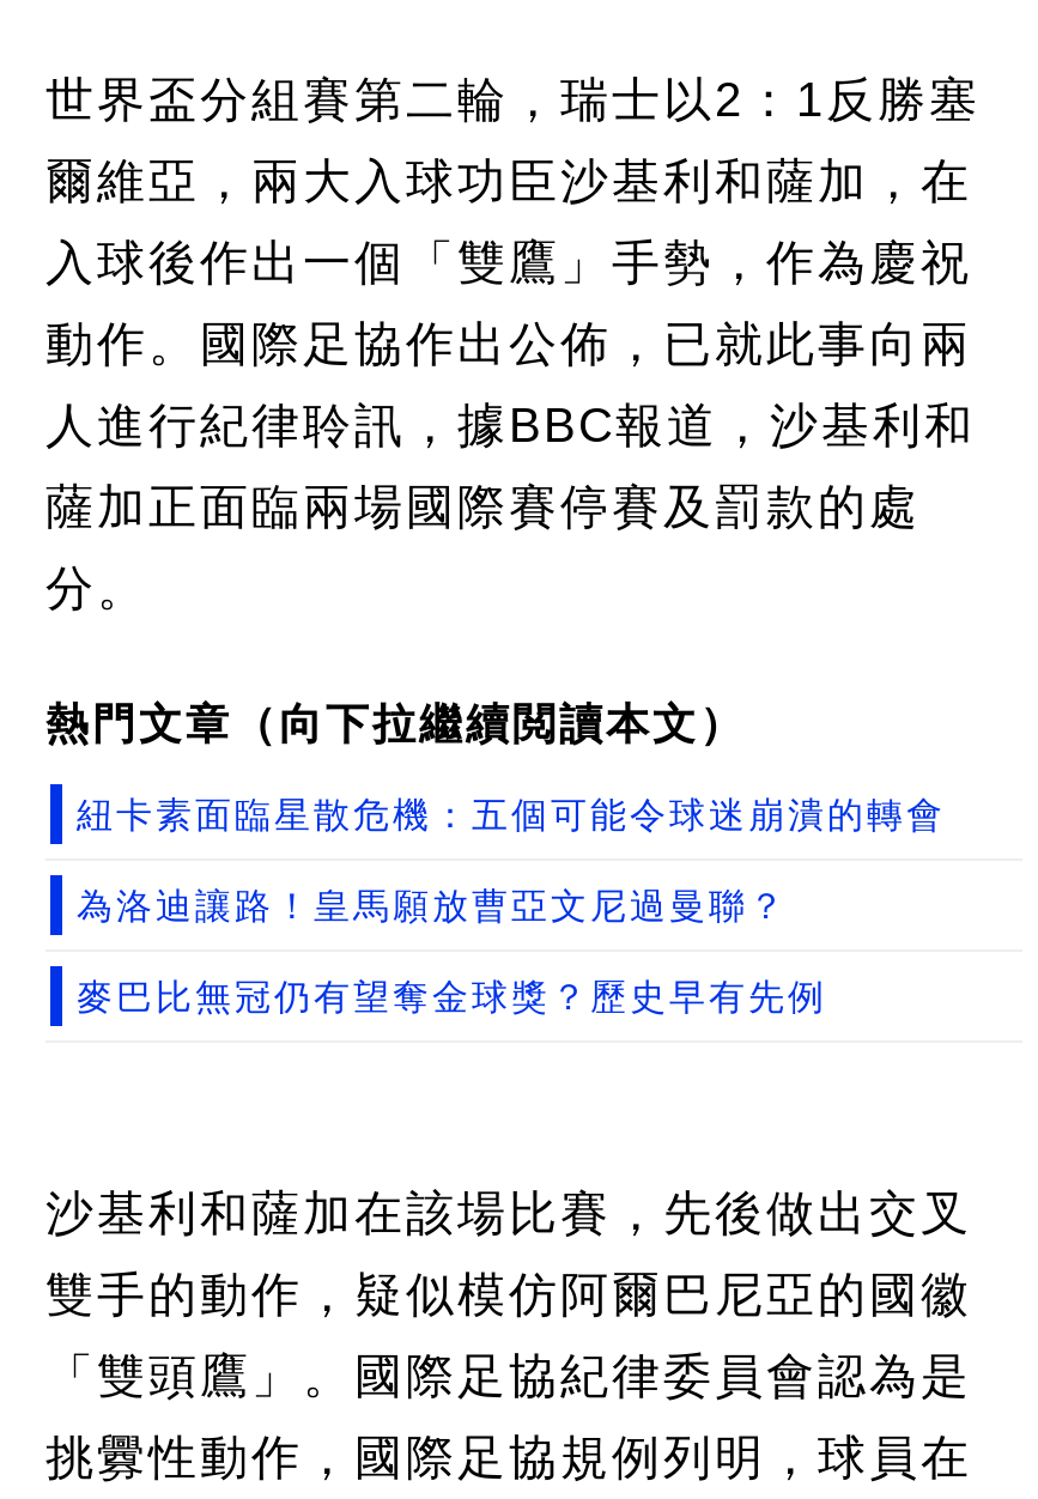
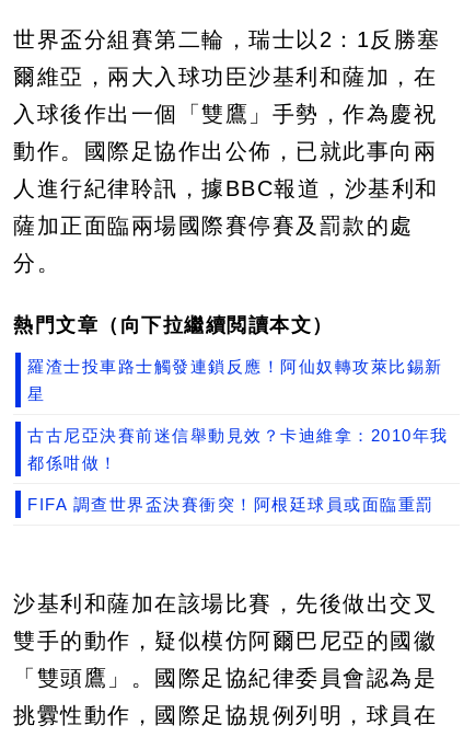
[77,794,946,1016] 紐卡素面臨星散危機：五個可能令球迷崩潰的轉會 | 為洛迪讓路！皇馬願放曹亞文尼過曼聯？ | 麥巴比無冠仍有望奪金球獎？歷史早有先例 -> [27,357,448,514] 羅渣士投車路士觸發連鎖反應！阿仙奴轉攻萊比錫新 | 星 | 古古尼亞決賽前迷信舉動見效？卡迪維拿：2010年我 | 都係咁做！ | FIFA 調查世界盃決賽衝突！阿根廷球員或面臨重罰

